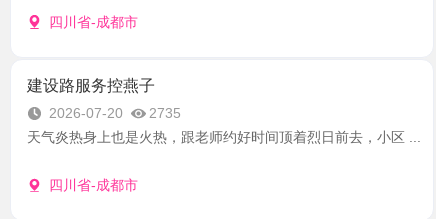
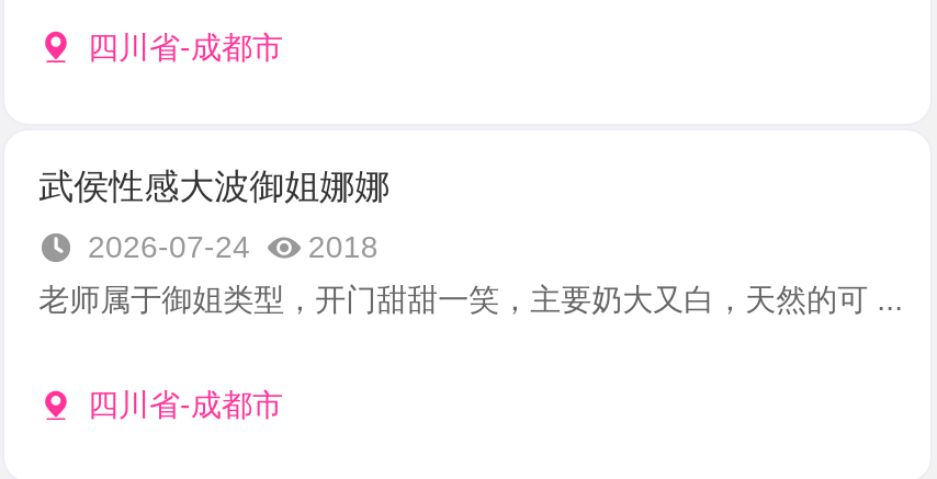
[27,77,155,94] 建设路服务控燕子 -> [39,169,390,206] 武侯性感大波御姐娜娜
[49,105,181,121] 2026-07-20 | 2735 -> [88,230,378,265] 2026-07-24 | 2018
[27,129,421,145] 天气炎热身上也是火热，跟老师约好时间顶着烈日前去，小区 ... -> [39,283,903,318] 老师属于御姐类型，开门甜甜一笑，主要奶大又白，天然的可 ...

